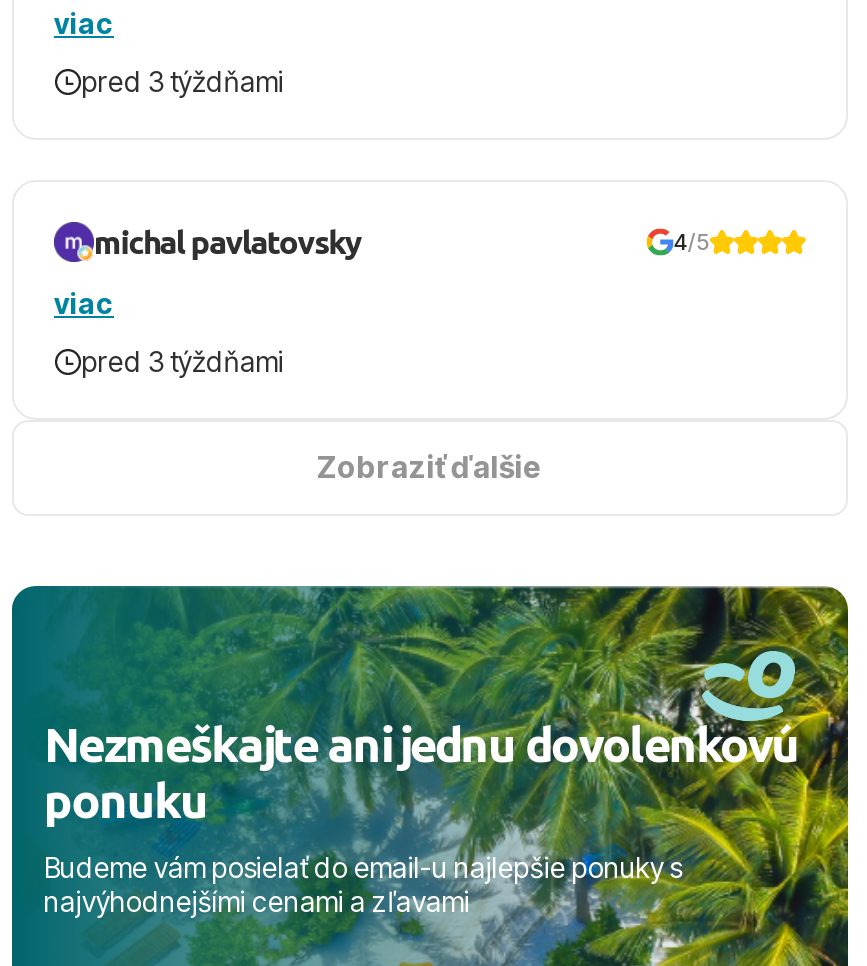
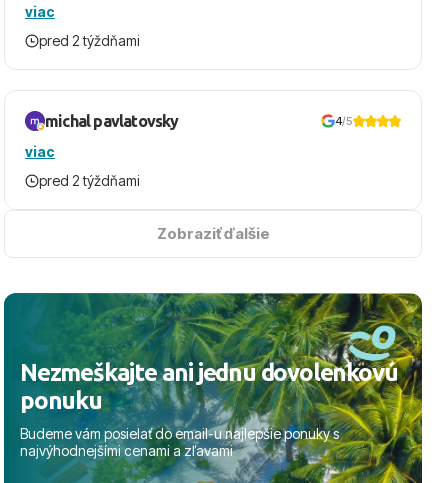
[82,64,284,98] pred 3 týždňami -> [39,32,140,49] pred 2 týždňami
[82,344,284,378] pred 3 týždňami -> [39,172,140,189] pred 2 týždňami

